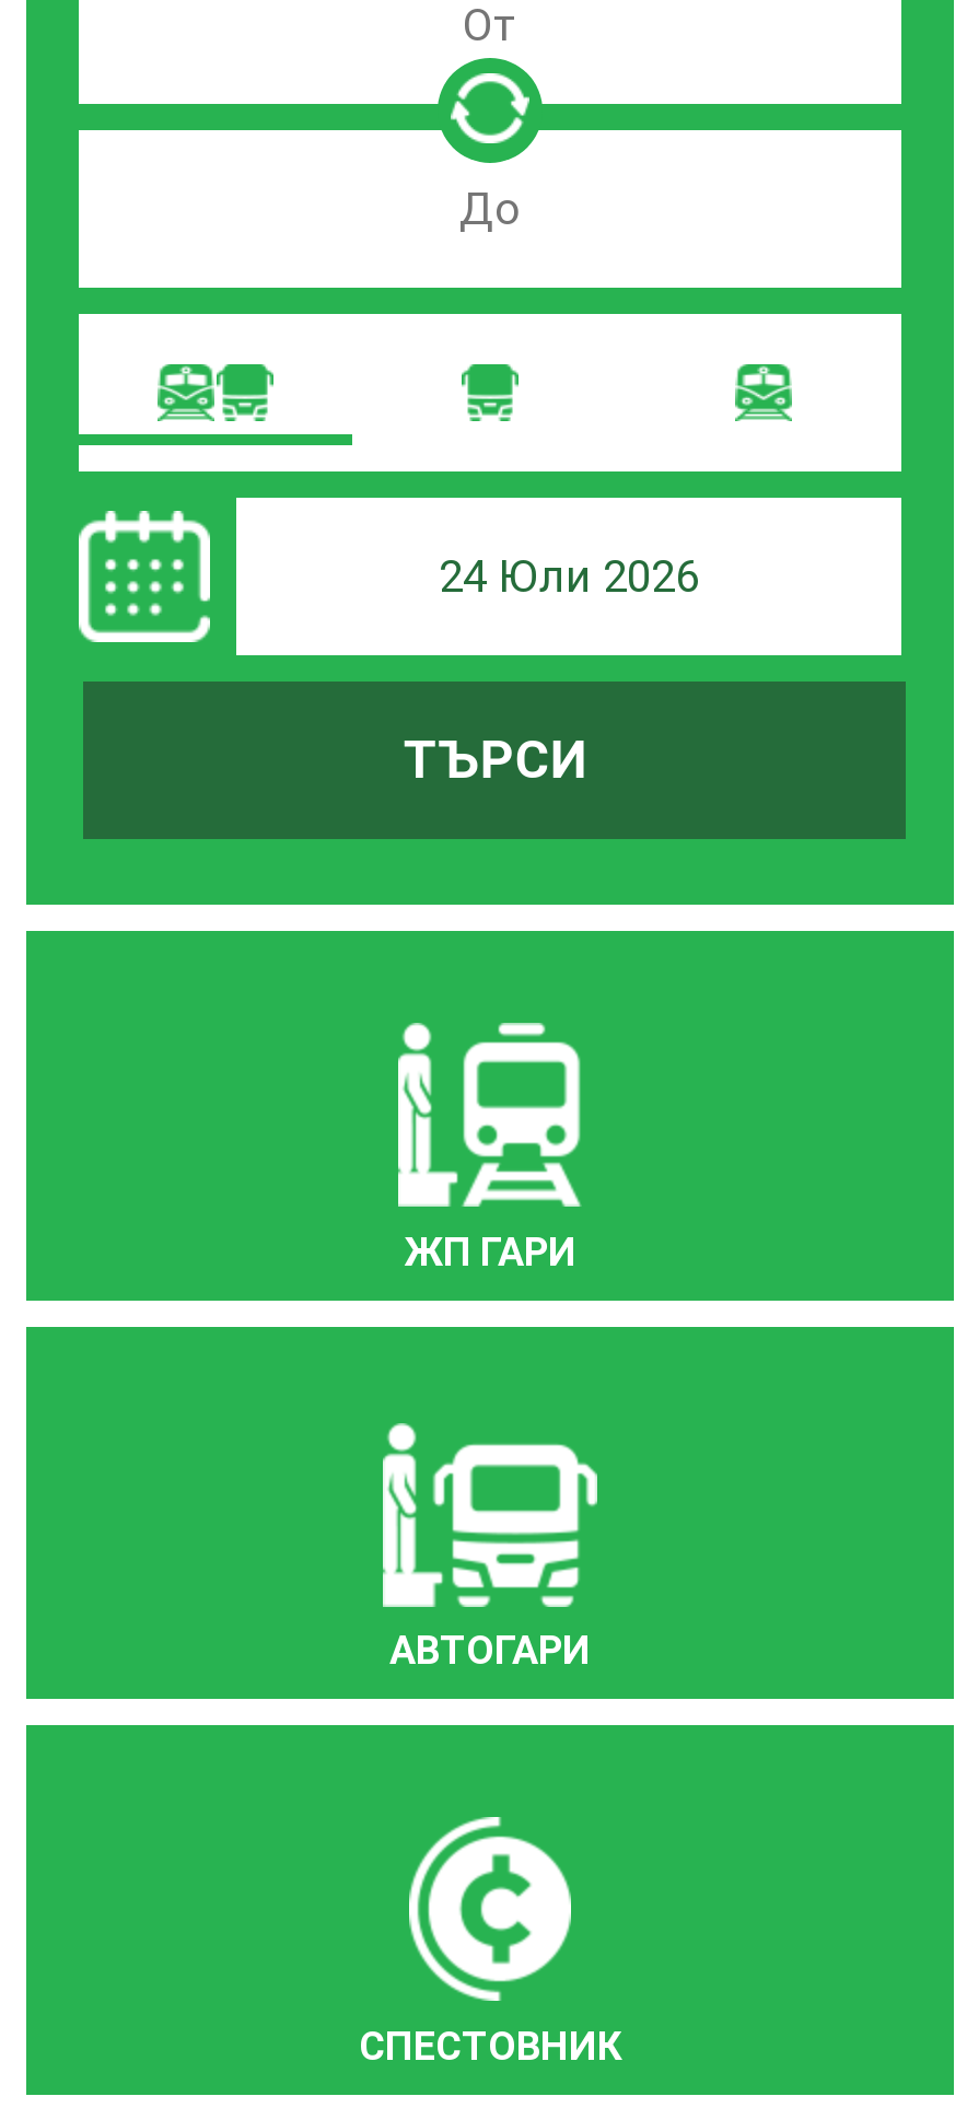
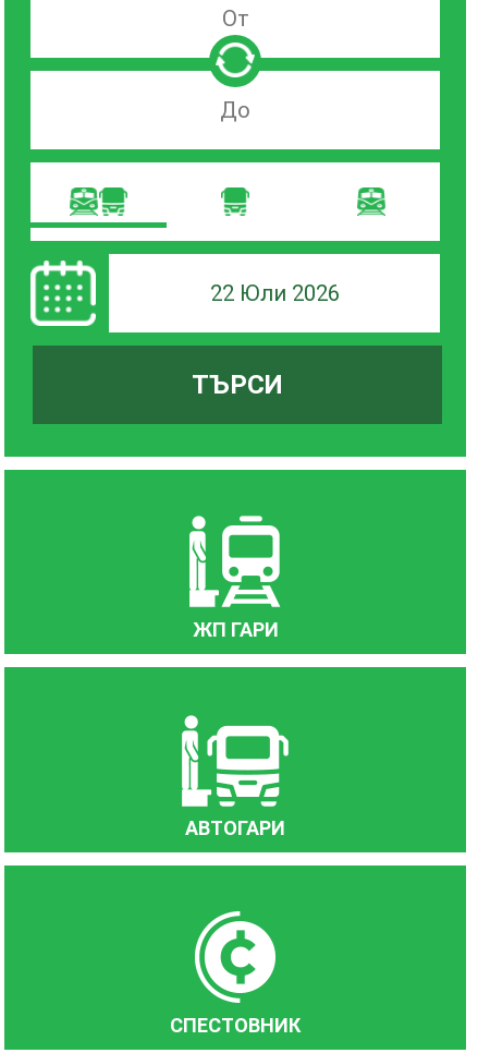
[439,550,699,603] 24 Юли 2026 -> [210,280,339,306] 22 Юли 2026

